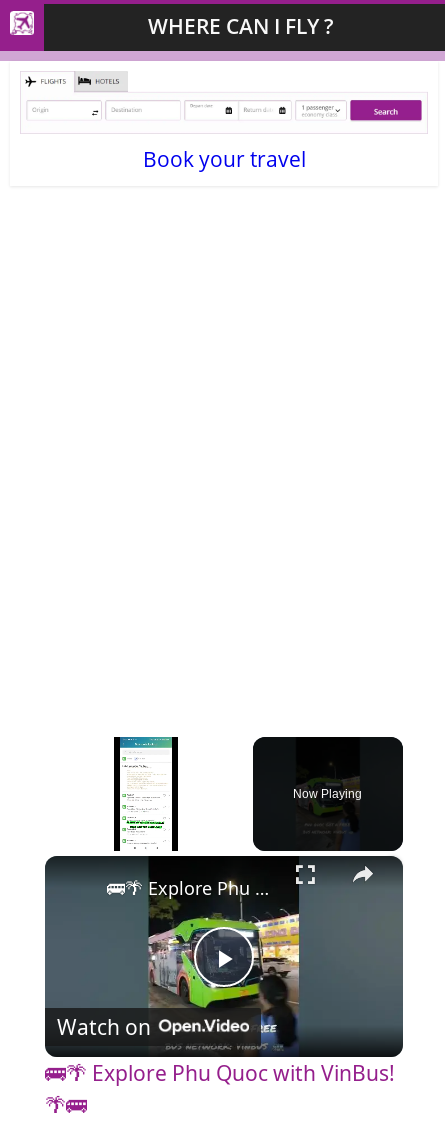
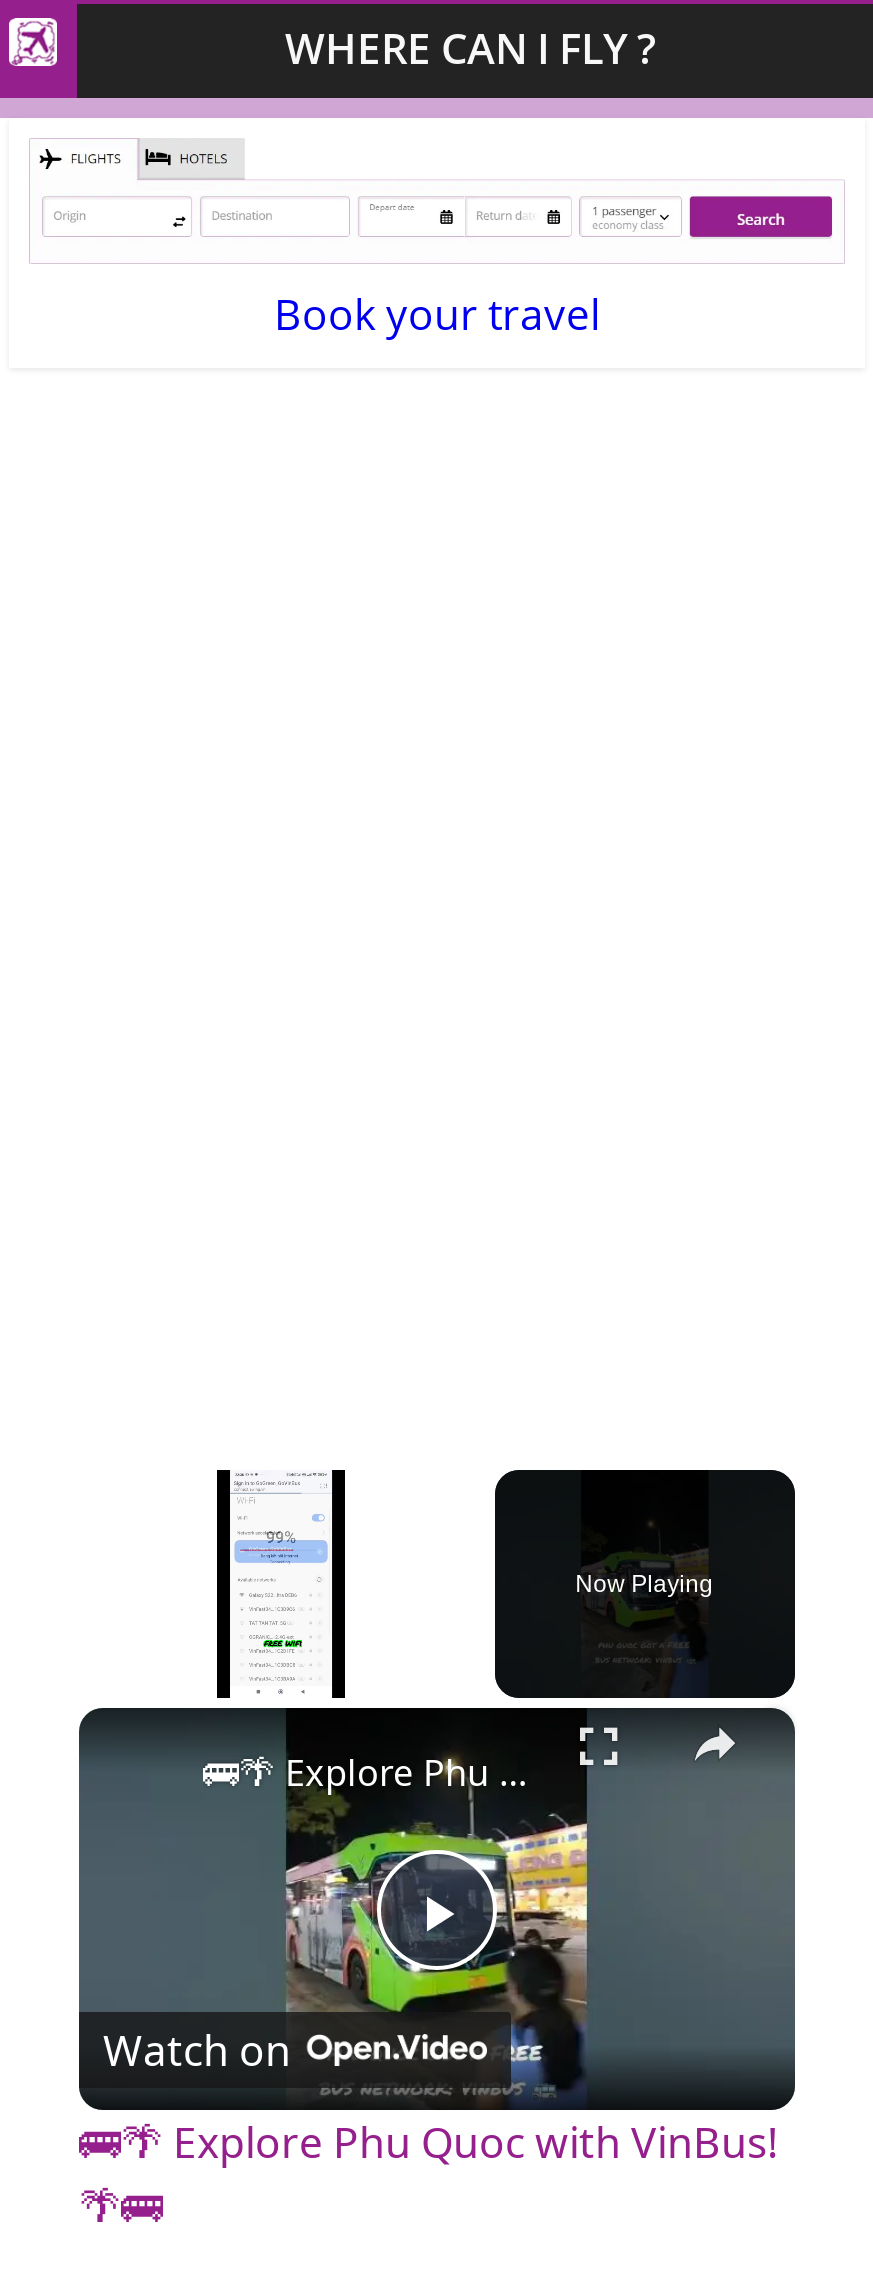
[119,736,172,849] [image] -> [227,1470,333,1694] [image]

